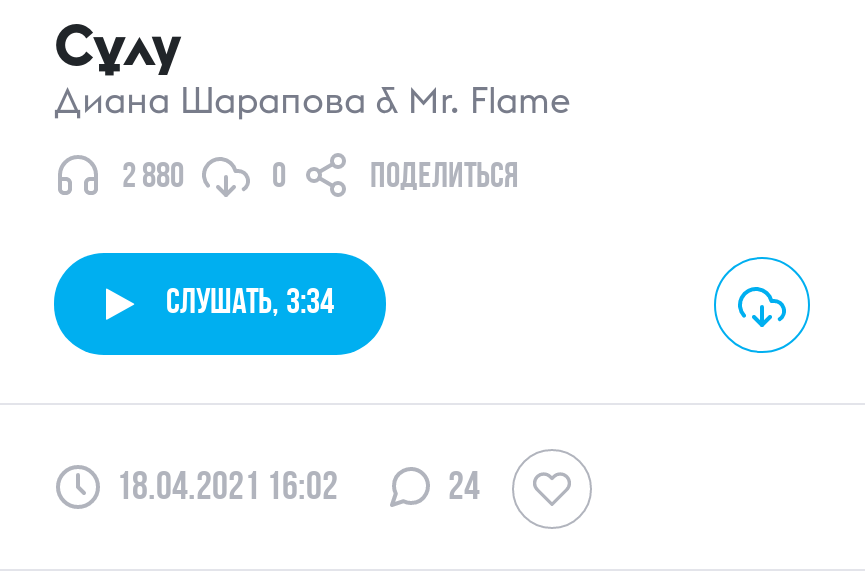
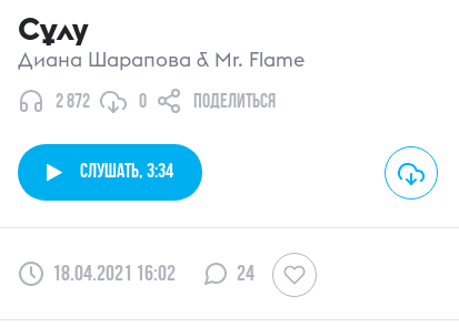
[122,159,184,197] 2 880 -> [56,92,90,113] 2 872

